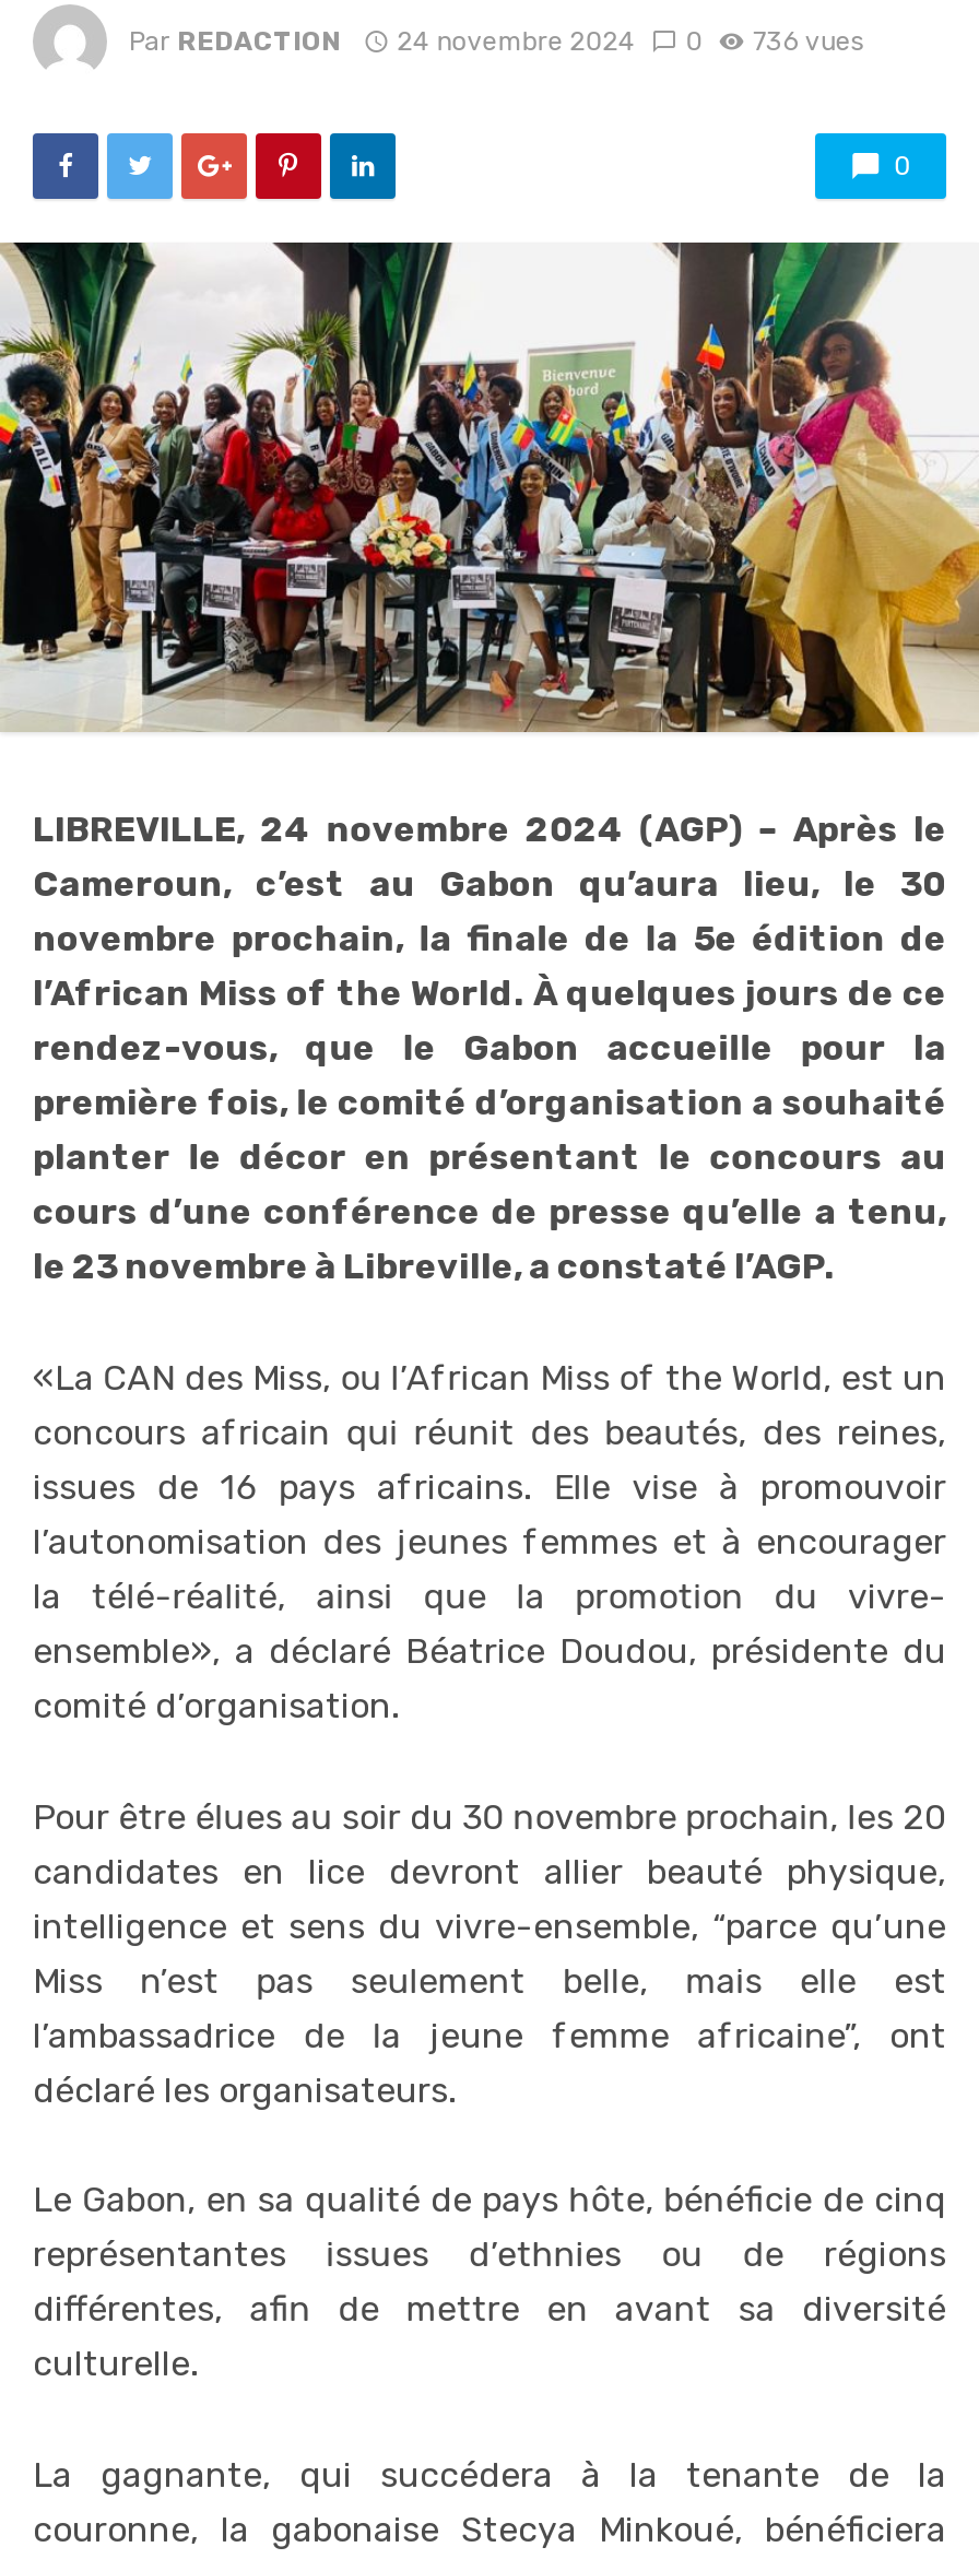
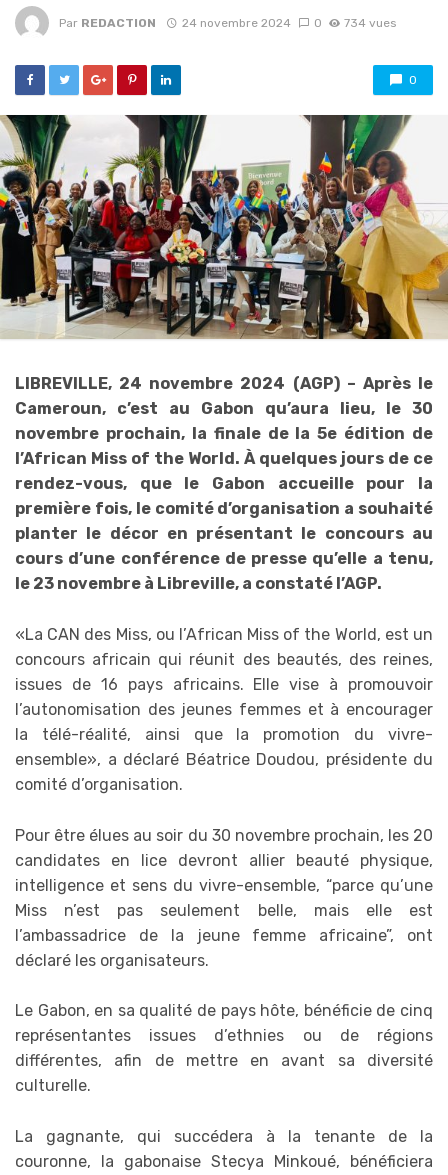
[129,25,864,56] Par REDACTION 24 novembre 2024 0 736 vues -> [59,16,396,30] Par REDACTION 24 novembre 2024 0 734 vues

